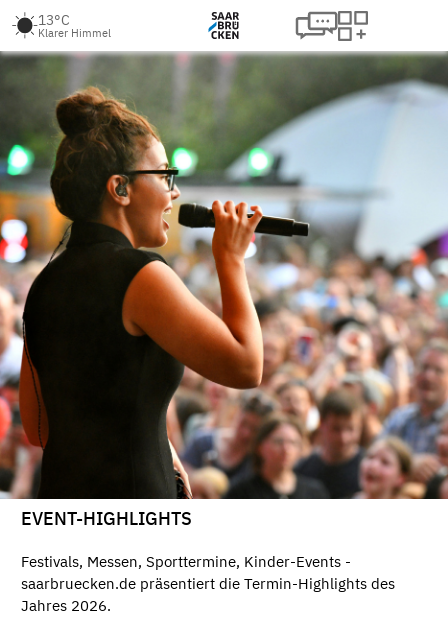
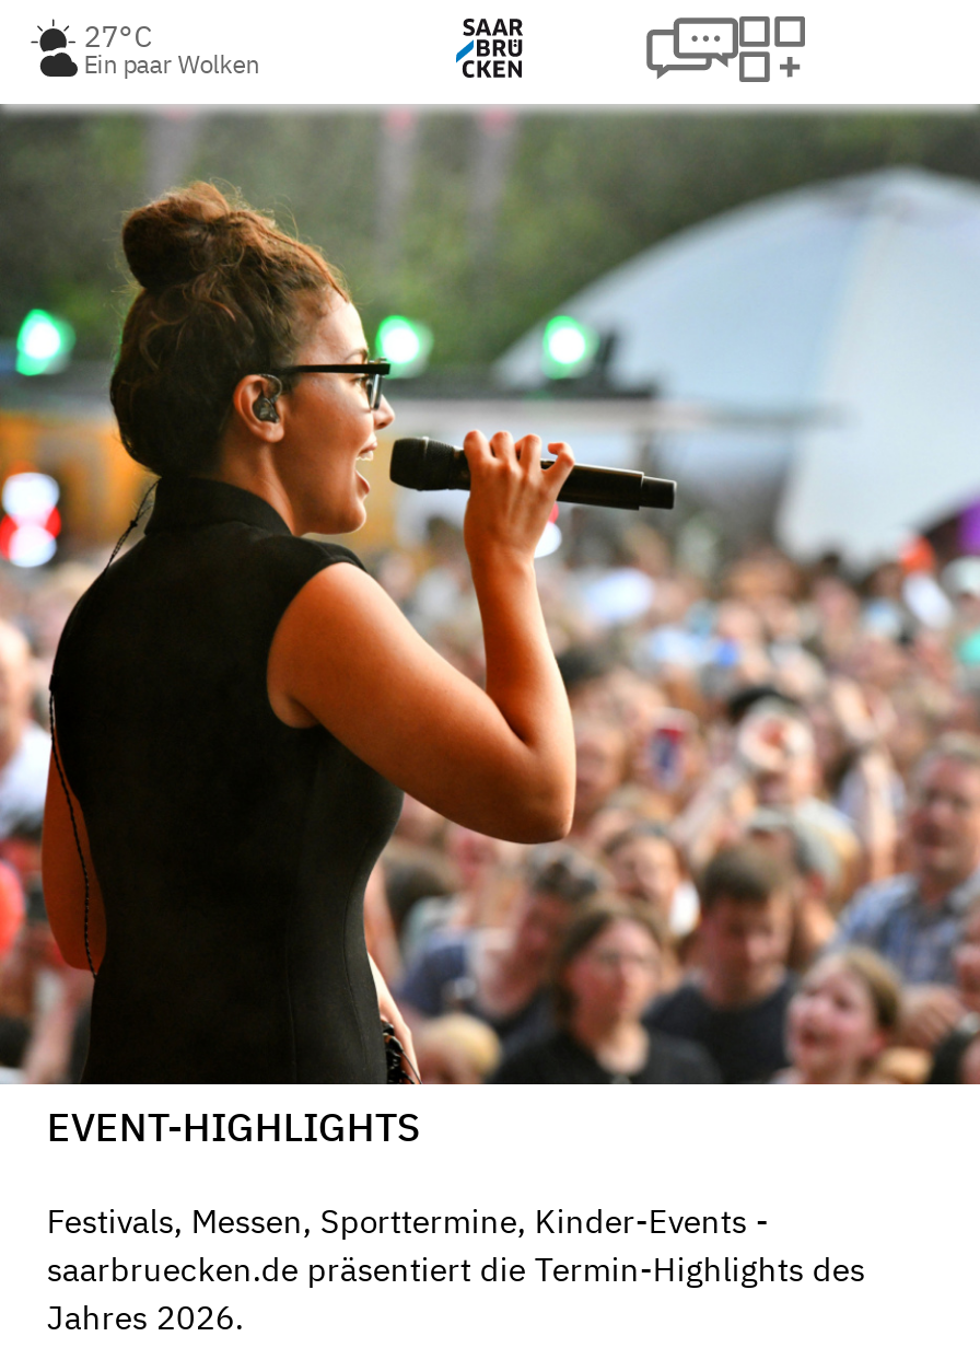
[38,10,111,39] 13°C | Klarer Himmel -> [84,15,259,79] 27°C | Ein paar Wolken

